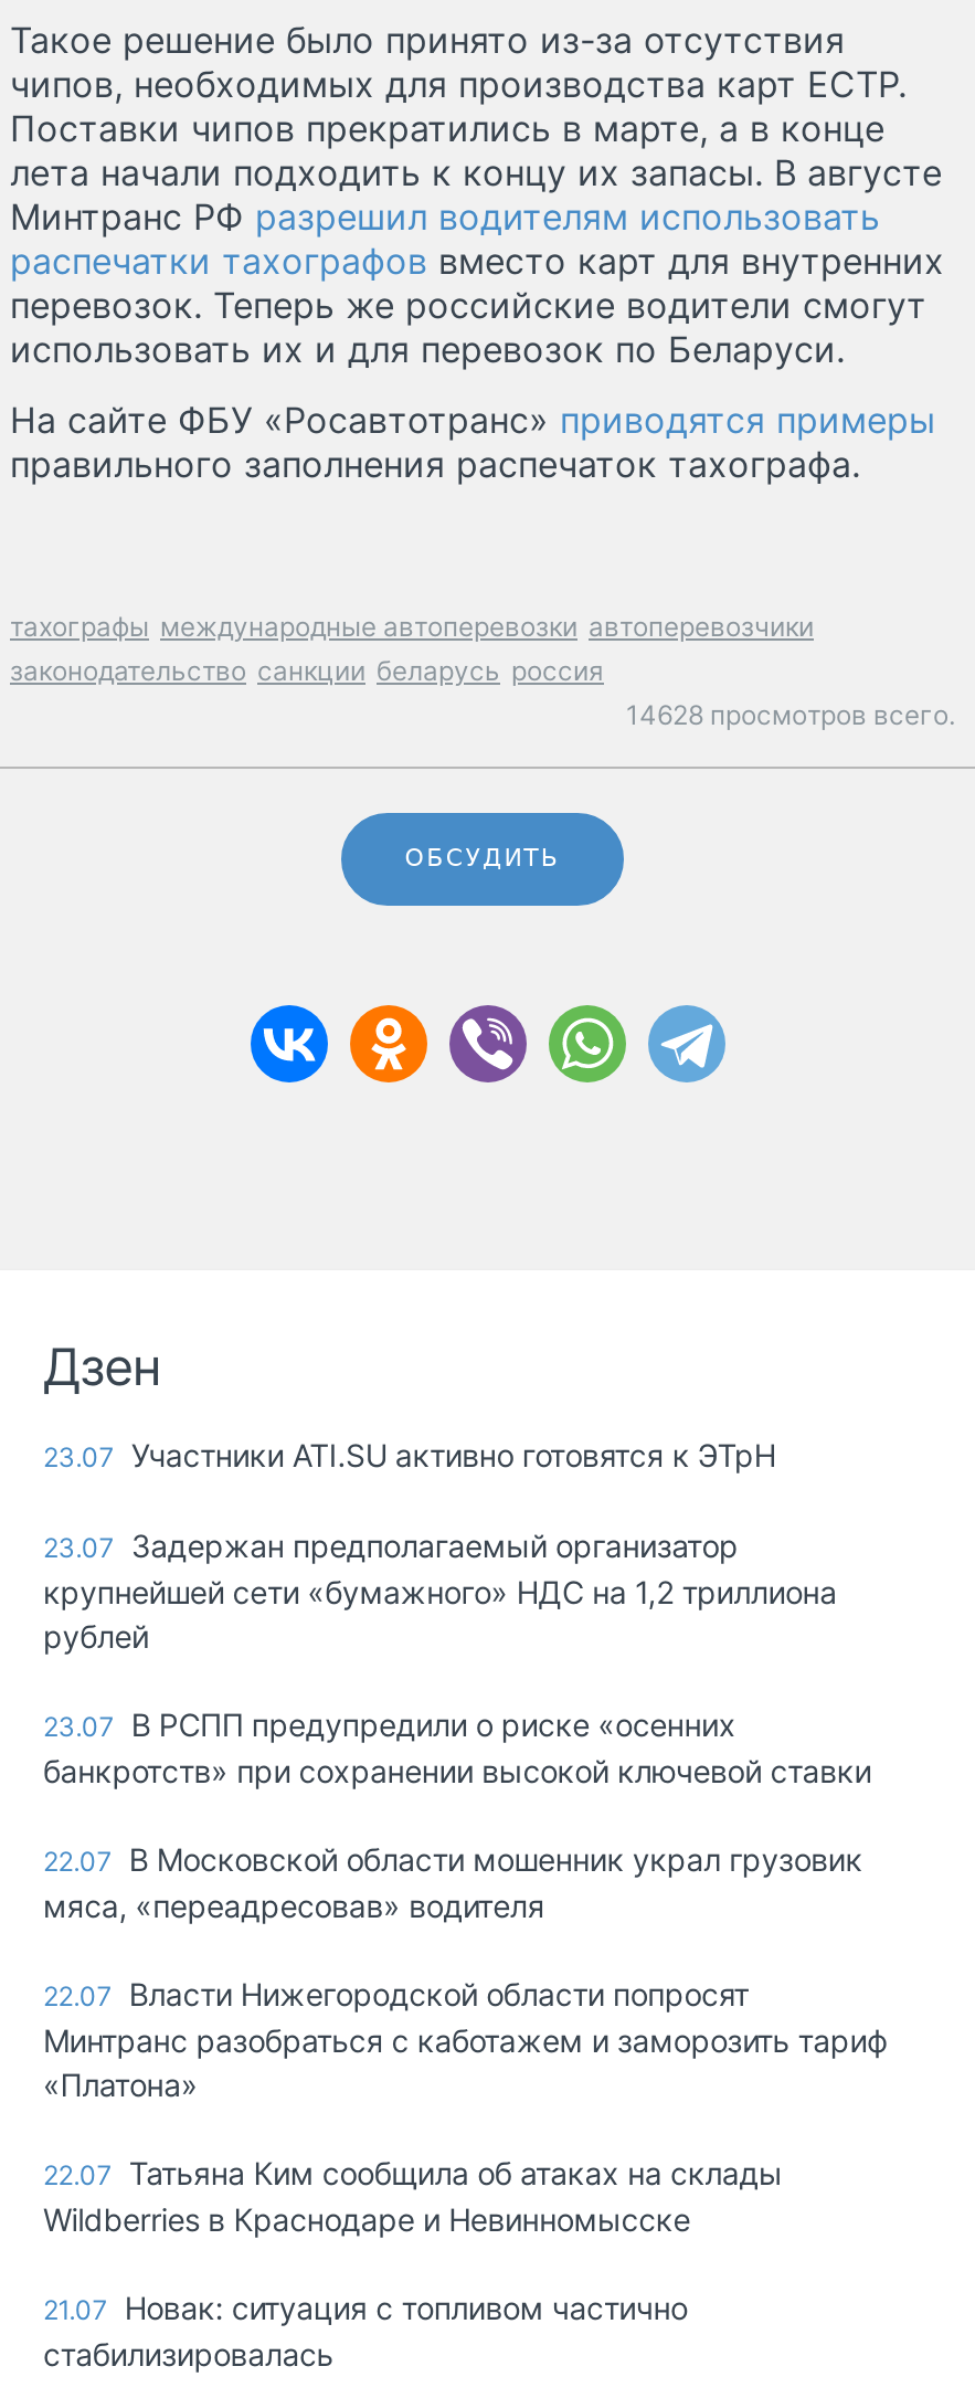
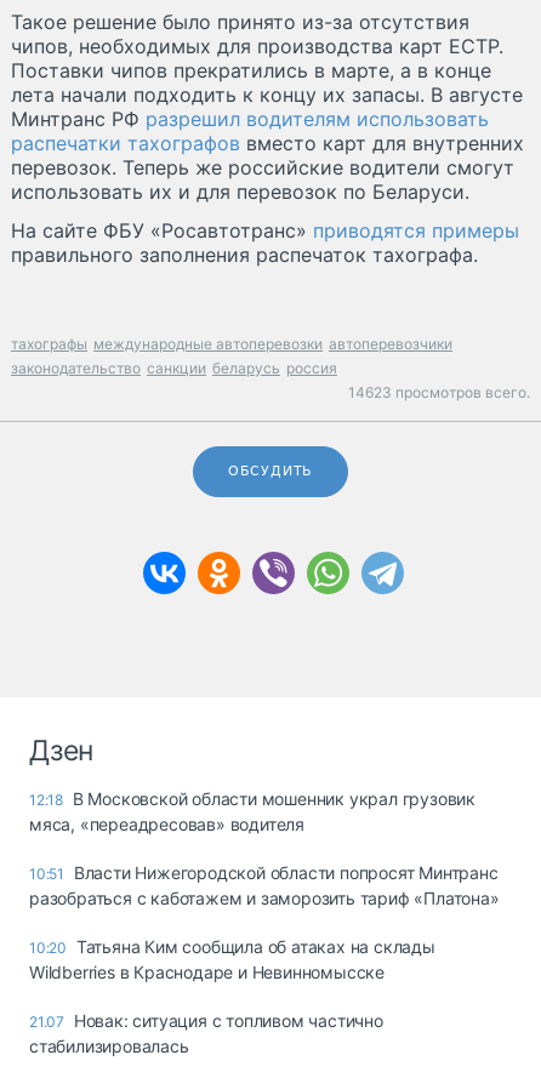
[626,698,955,731] 14628 просмотров всего. -> [348,383,530,402] 14623 просмотров всего.
[43,1436,871,1878] 23.07 Участники ATI.SU активно готовятся к ЭТрН | 23.07 Задержан предполагаемый организатор | крупнейшей сети «бумажного» НДС на 1,2 триллиона | рублей | 23.07 В РСПП предупредили о риске «осенних | банкротств» при сохранении высокой ключевой ставки | 22.07 В Московской области мошенник украл грузовик -> [29,788,475,809] 12:18 В Московской области мошенник украл грузовик
[43,1975,888,2103] 22.07 Власти Нижегородской области попросят | Минтранс разобраться с каботажем и заморозить тариф | «Платона» -> [29,862,499,908] 10:51 Власти Нижегородской области попросят Минтранс | разобраться с каботажем и заморозить тариф «Платона»
[43,2154,782,2192] 22.07 Татьяна Ким сообщила об атаках на склады -> [29,936,435,957] 10:20 Татьяна Ким сообщила об атаках на склады

